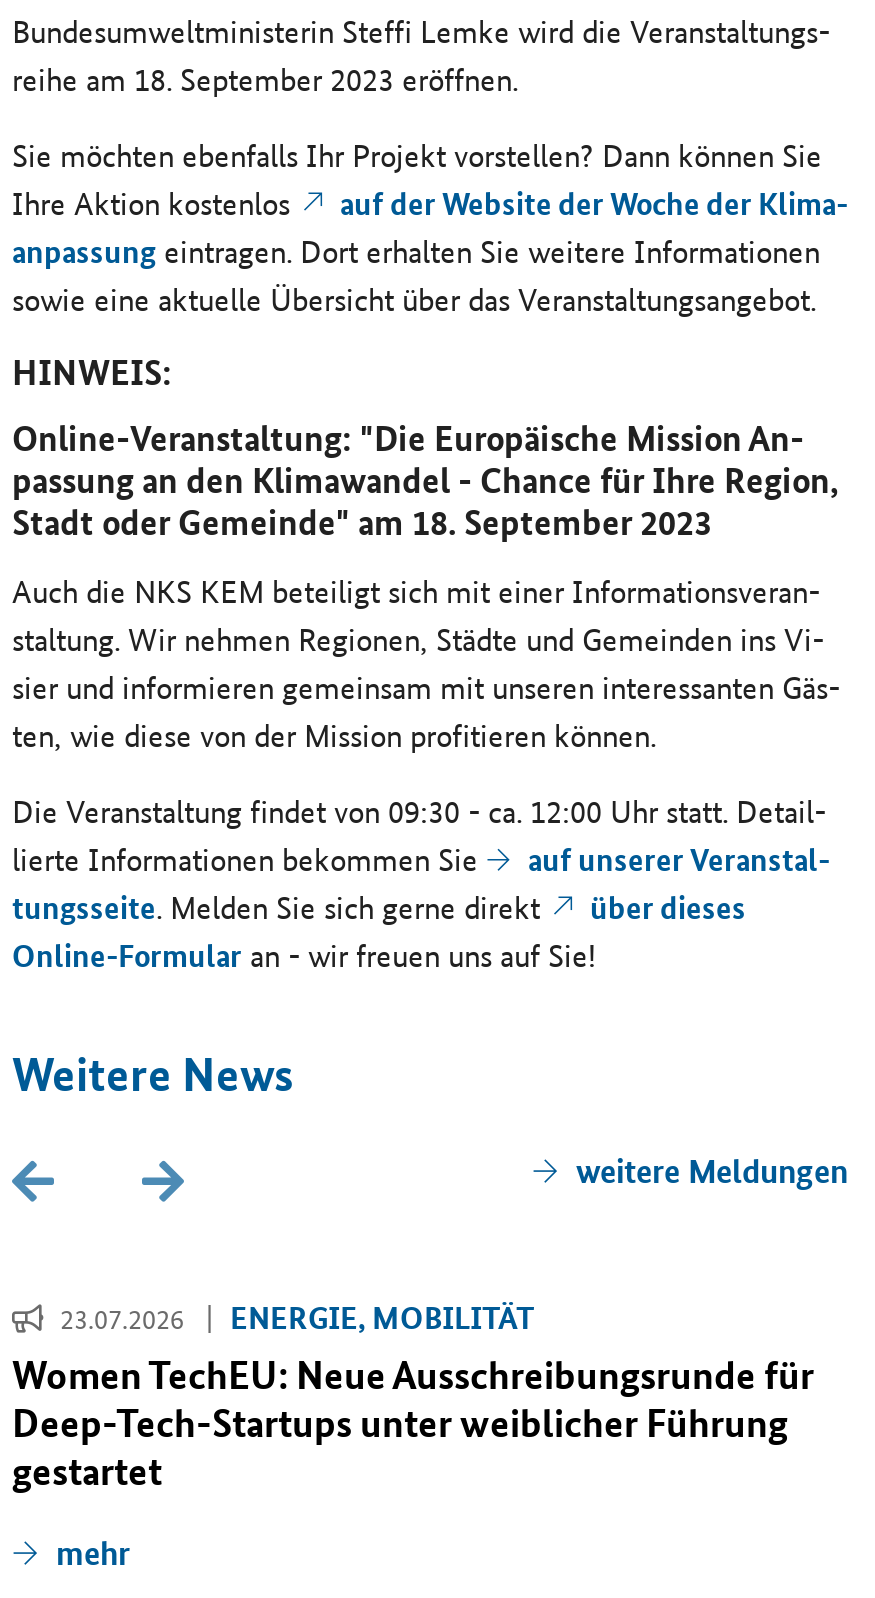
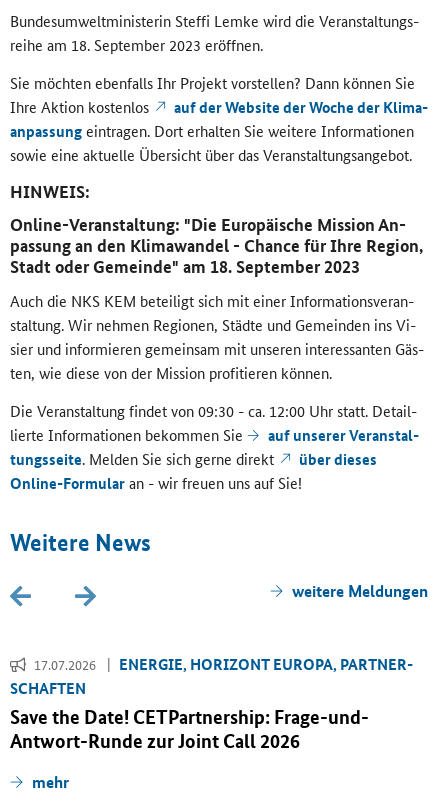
[12,1296,814,1496] 23.07.2026 | ENERGIE, MOBILITÄT | Women TechEU: Neue Ausschreibungsrunde für | Deep-Tech-Startups unter weiblicher Führung | gestartet -> [10,653,413,753] 17.07.2026 | ENERGIE, HORIZONT EUROPA, PARTNER | SCHAFTEN | Save the Date! CETPartnership: Frage-und- | Antwort-Runde zurJoint Call2026

